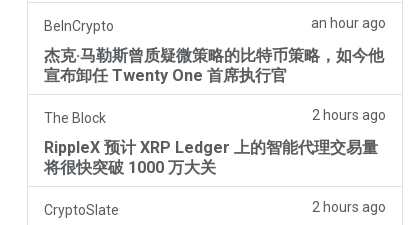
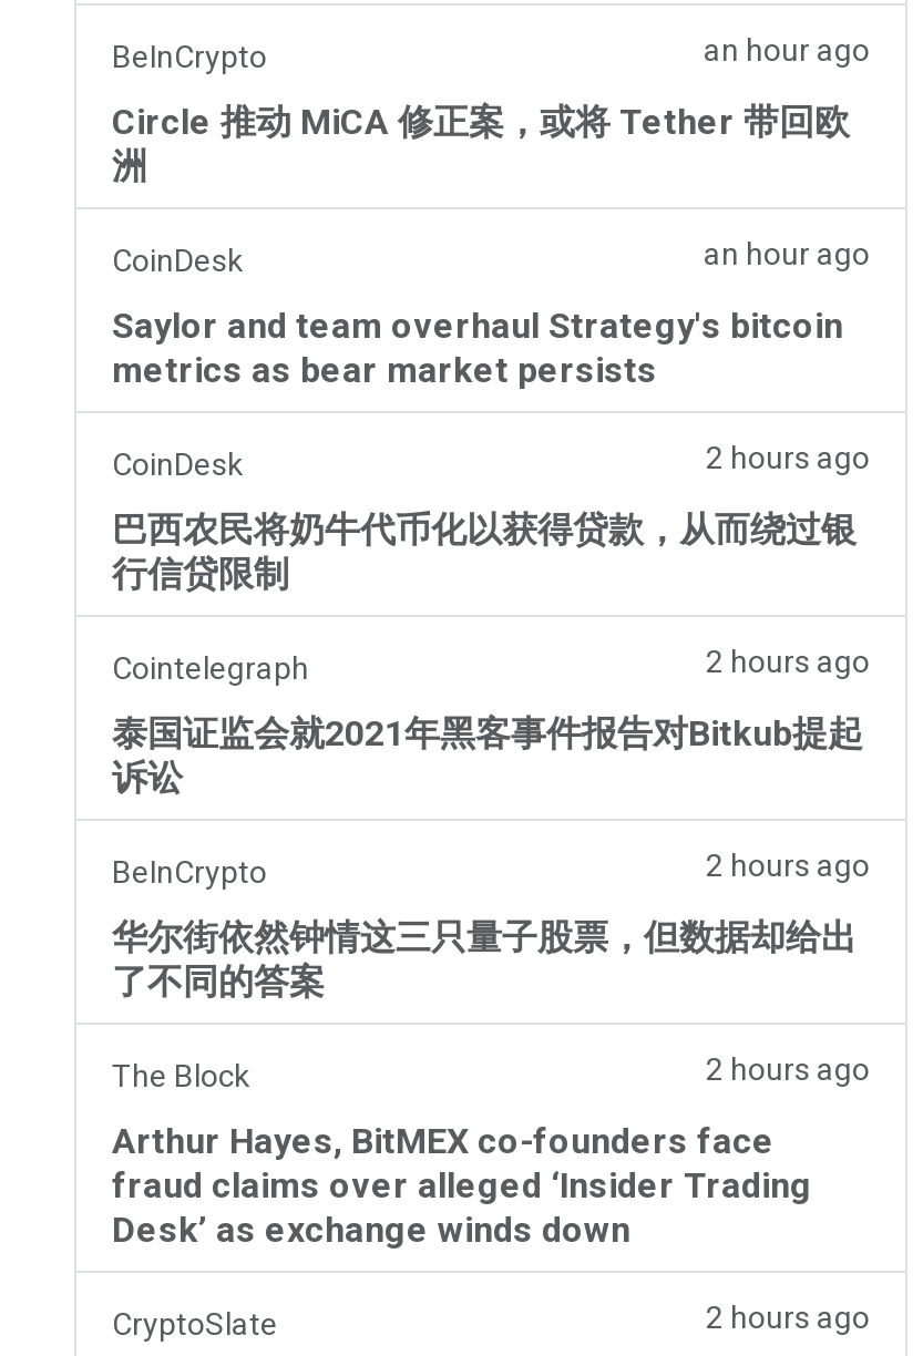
[44,46,384,85] 杰克·马勒斯曾质疑微策略的比特币策略，如今他 | 宣布卸任 Twenty One 首席执行官 -> [112,101,870,1003] Circle 推动 MiCA 修正案，或将 Tether 带回欧 | 洲 | CoinDesk | an hour ago | Saylor and team overhaul Strategy's bitcoin | metrics as bear market persists | CoinDesk | 2 hours ago | 巴西农民将奶牛代币化以获得贷款，从而绕过银 | 行信贷限制 | Cointelegraph | 2 hours ago | 泰国证监会就2021年黑客事件报告对Bitkub提起 | 诉讼 | BeInCrypto | 2 hours ago | 华尔街依然钟情这三只量子股票，但数据却给出 | 了不同的答案
[44,138,378,177] RippleX 预计 XRP Ledger 上的智能代理交易量 | 将很快突破 1000 万大关 -> [112,1120,812,1251] Arthur Hayes, BitMEX co-founders face | fraud claims over alleged ‘Insider Trading | Desk’ as exchange winds down

